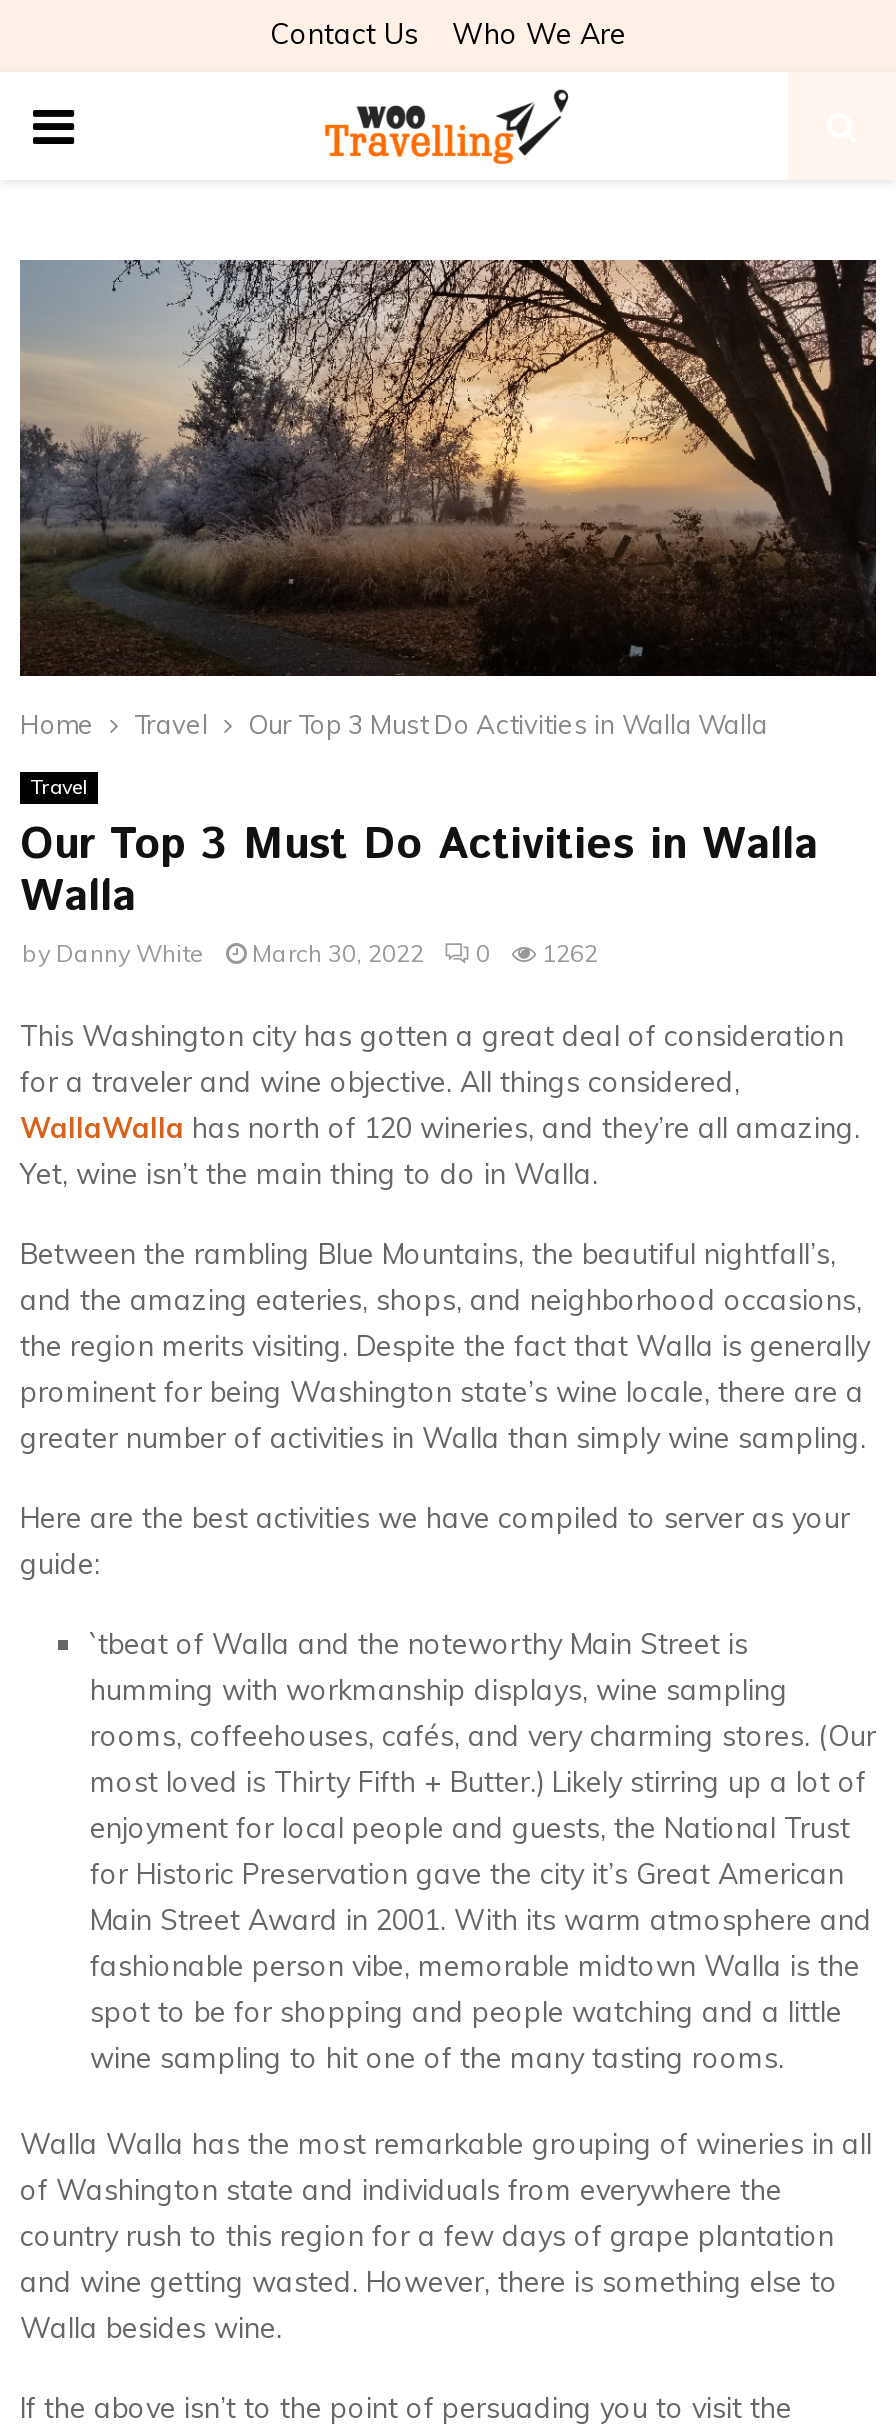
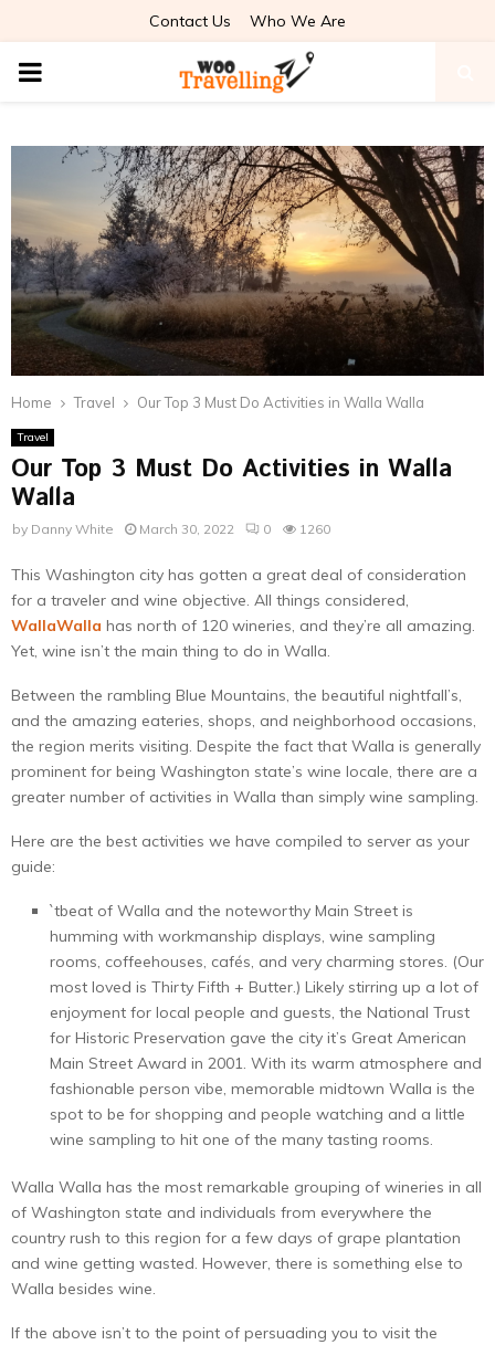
[22,938,598,968] by Danny White March 30, 2022 0 1262 -> [12,520,330,537] by Danny White March 30, 2022 0 1260

